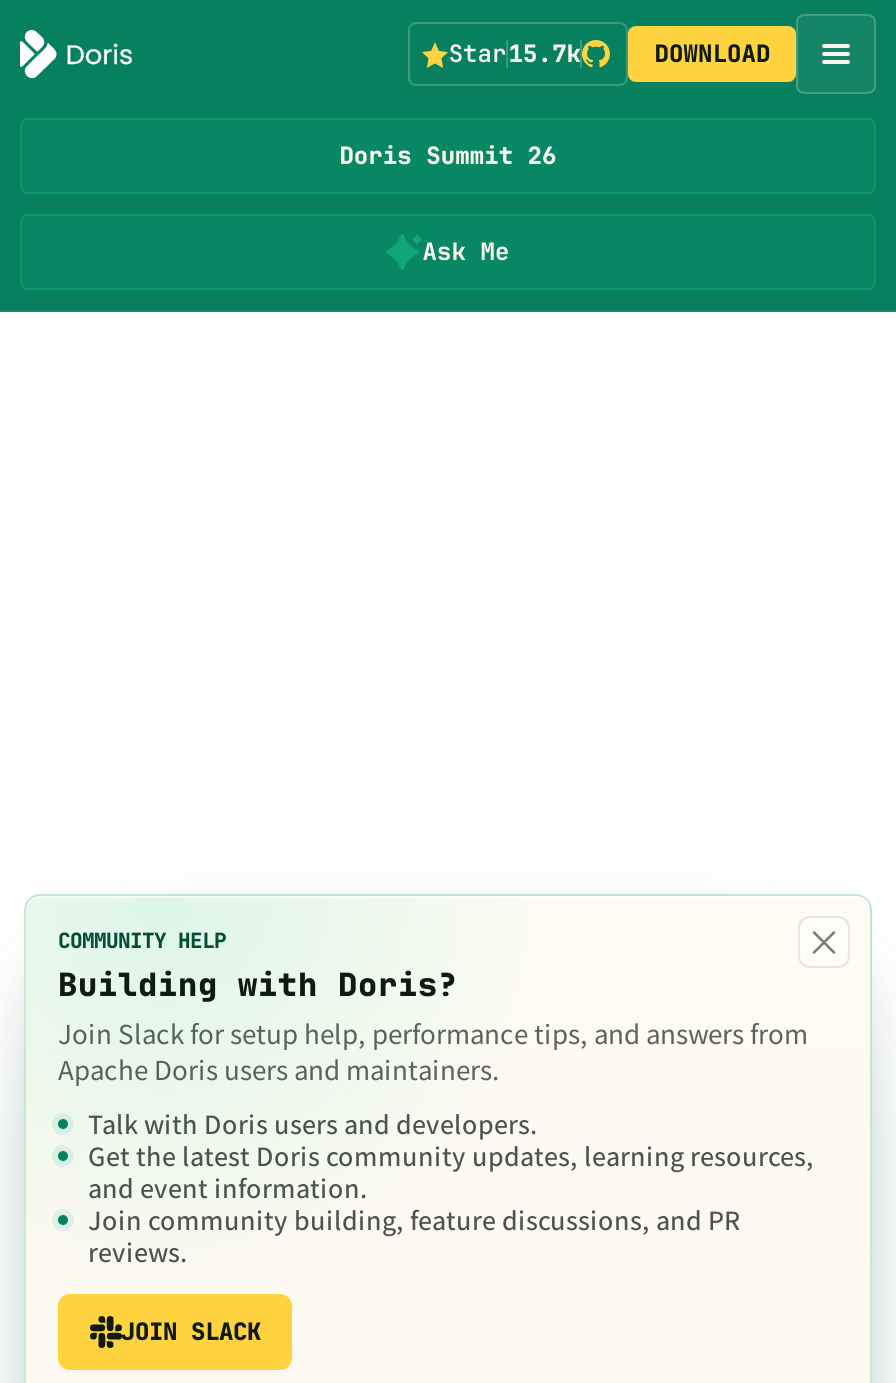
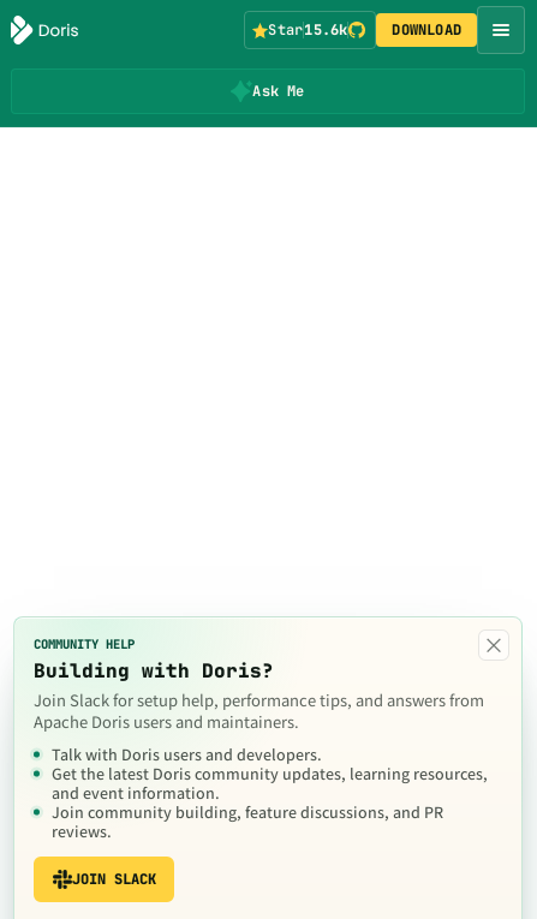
[449,38,581,70] Star15.7k -> [268,20,348,40] Star15.6k
[339,140,557,172] Doris Summit 26 -> none
moved [423,236,509,268] -> [253,82,305,101]: Ask Me

